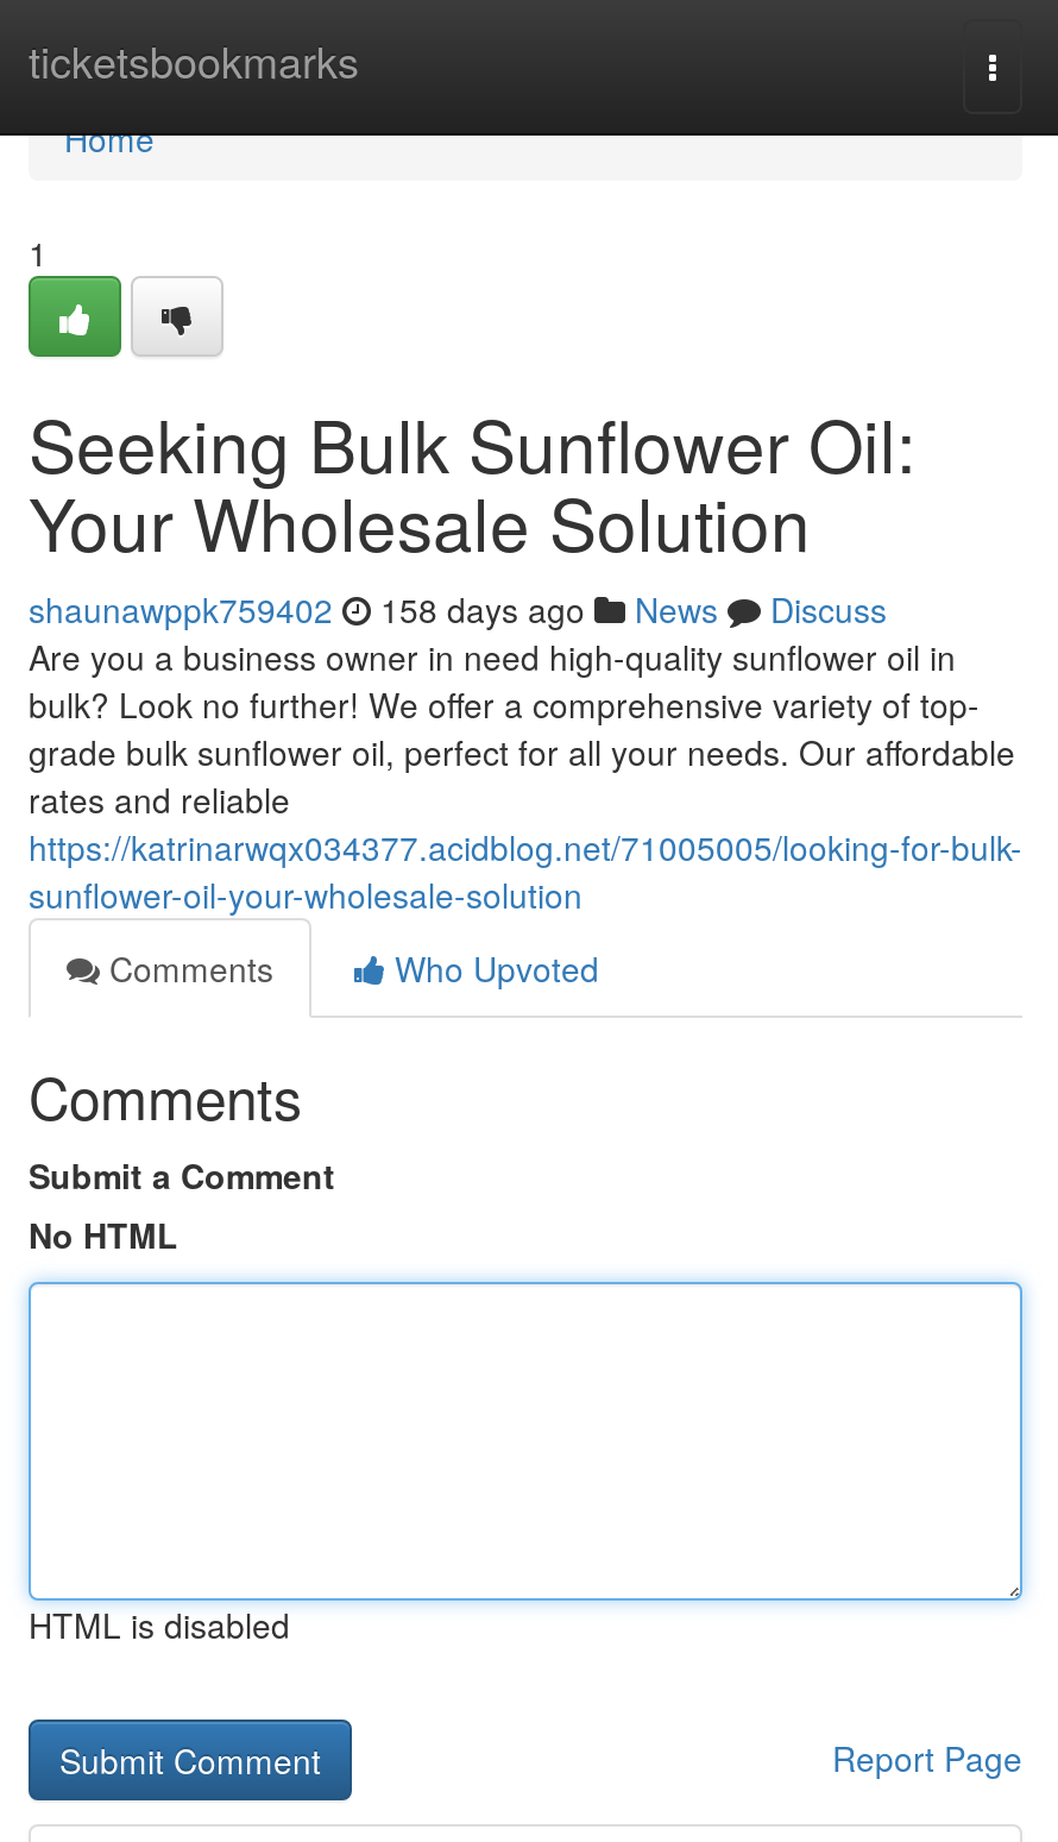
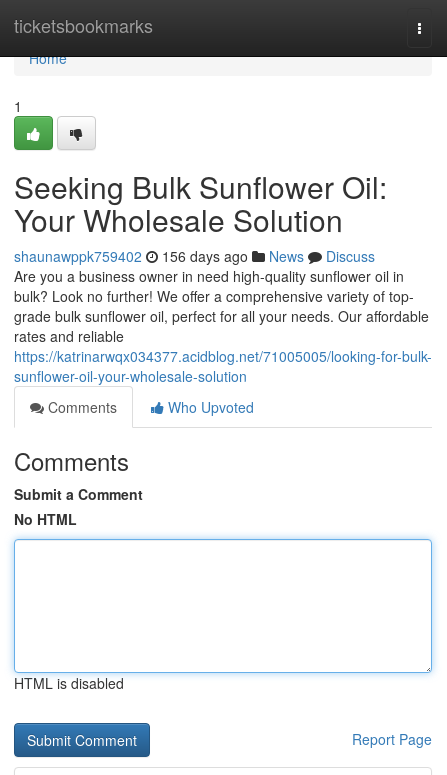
[29,585,887,633] shaunawppk759402 158 days ago News Discuss -> [14,246,375,266] shaunawppk759402 156 days ago News Discuss

